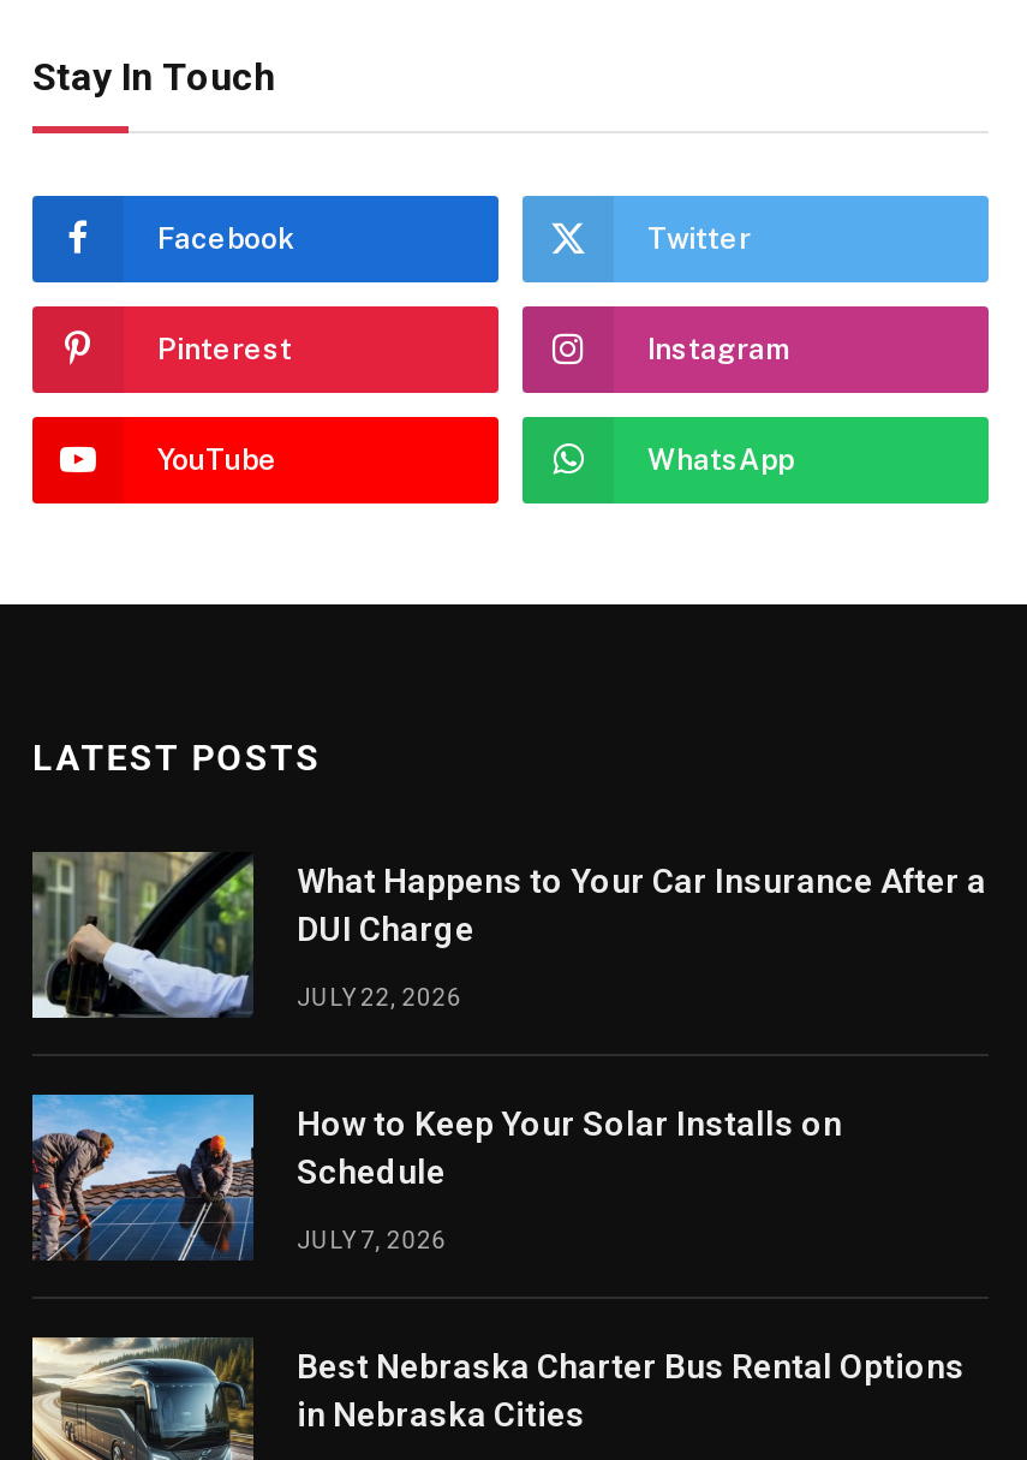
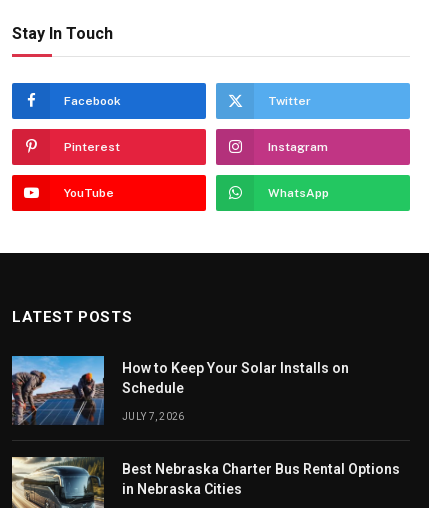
[30,850,986,1020] [image] | What Happens to Your Car Insurance After a | DUI Charge | JULY 22, 2026 -> none

